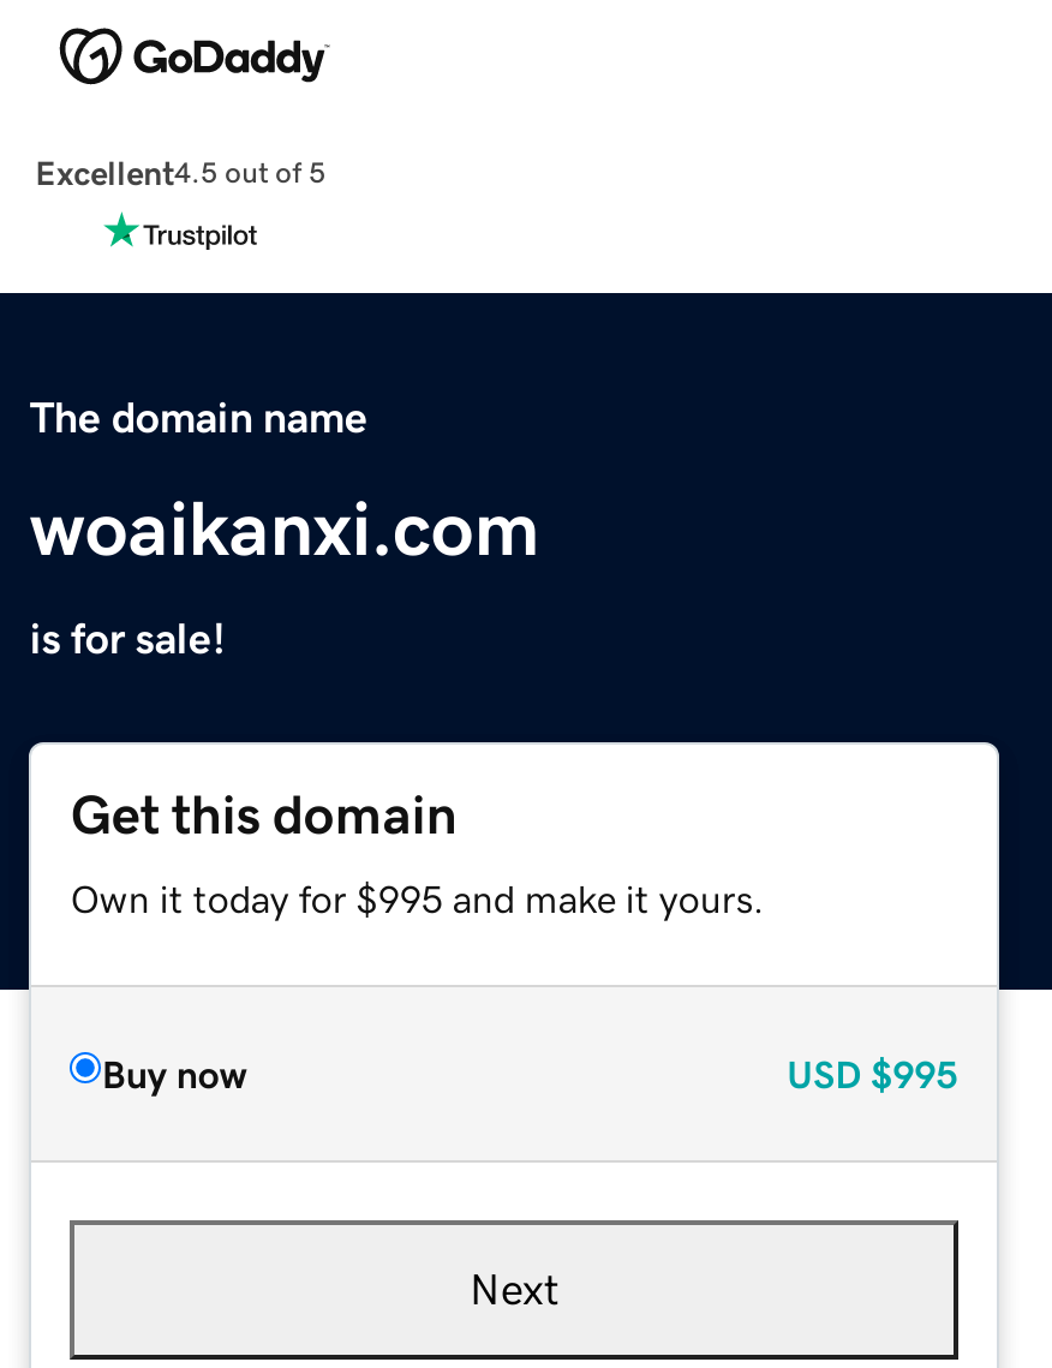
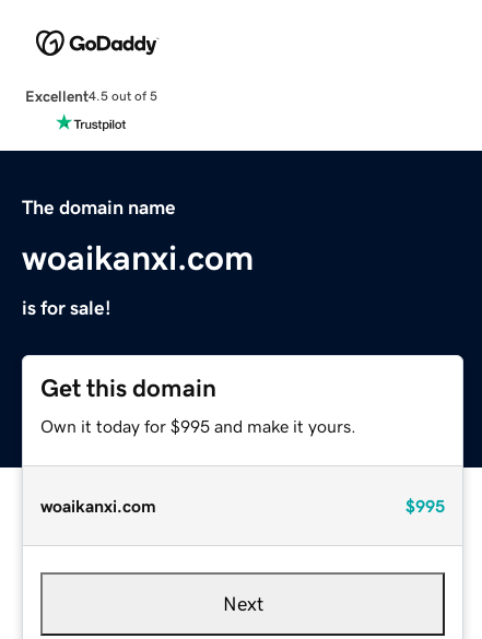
[102,1054,957,1092] Buy now | USD $995 -> [41,497,444,514] woaikanxi.com | $995

